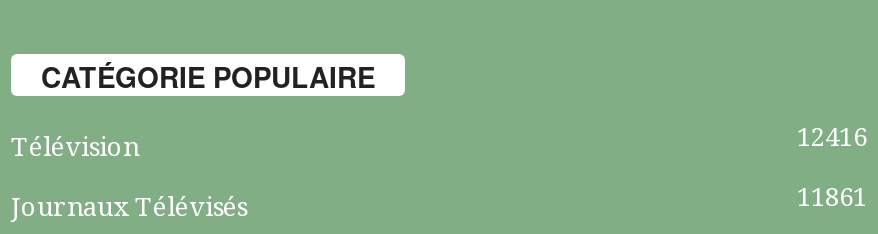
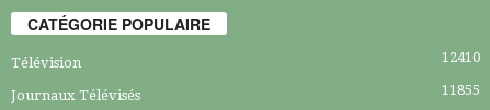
[797,122,867,152] 12416 -> [442,49,480,65] 12410
[797,182,867,212] 11861 -> [442,82,480,98] 11855

